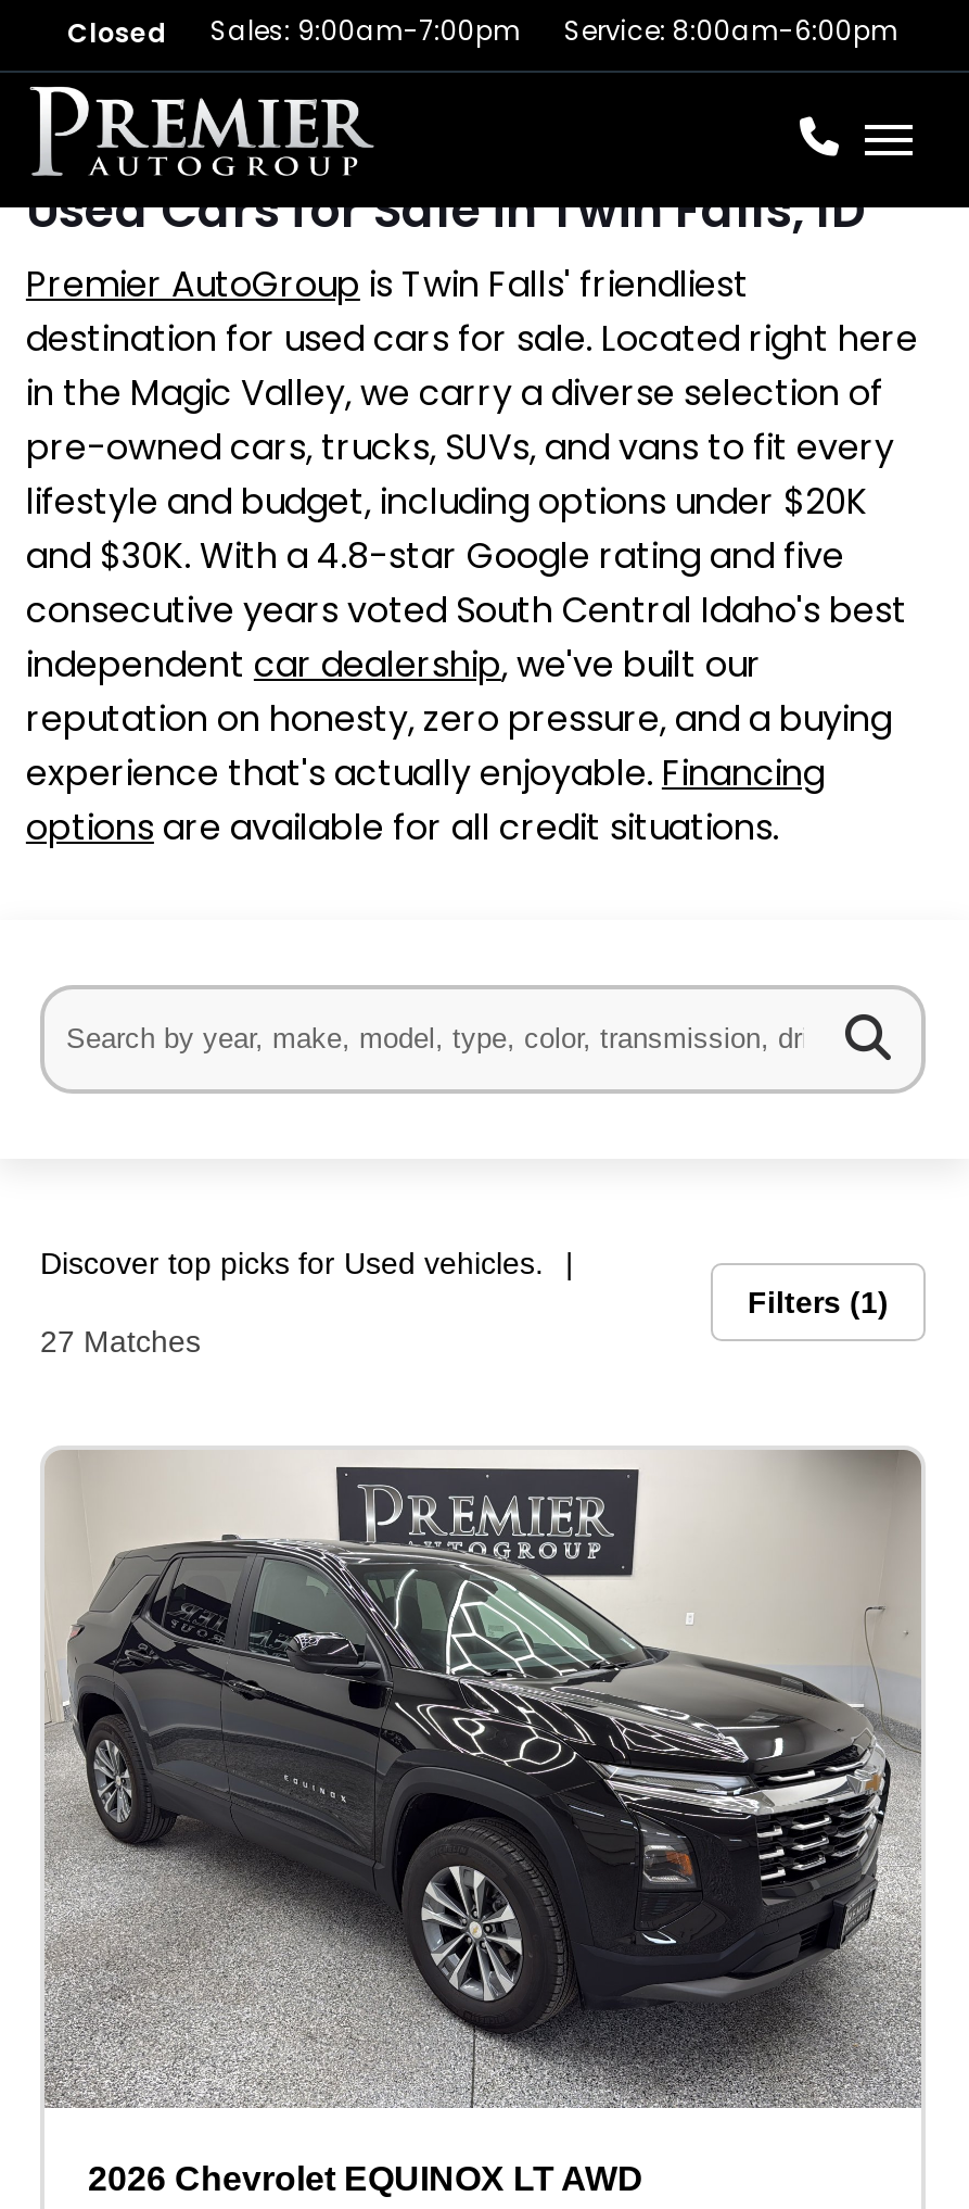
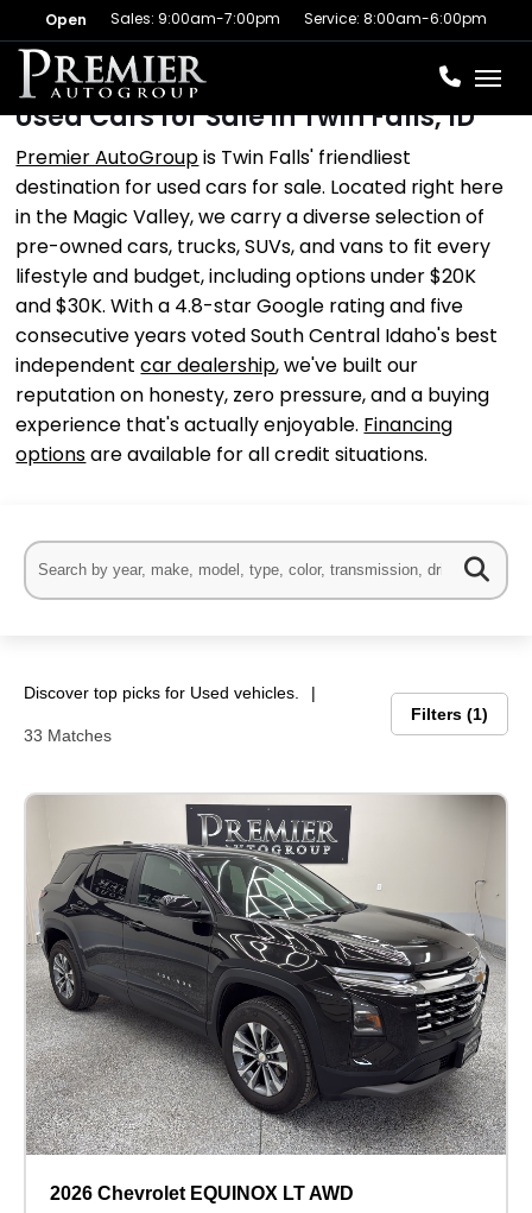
[67,13,167,50] Closed -> [45,9,87,29] Open
[40,1324,201,1359] 27 Matches -> [24,726,112,745] 33 Matches

